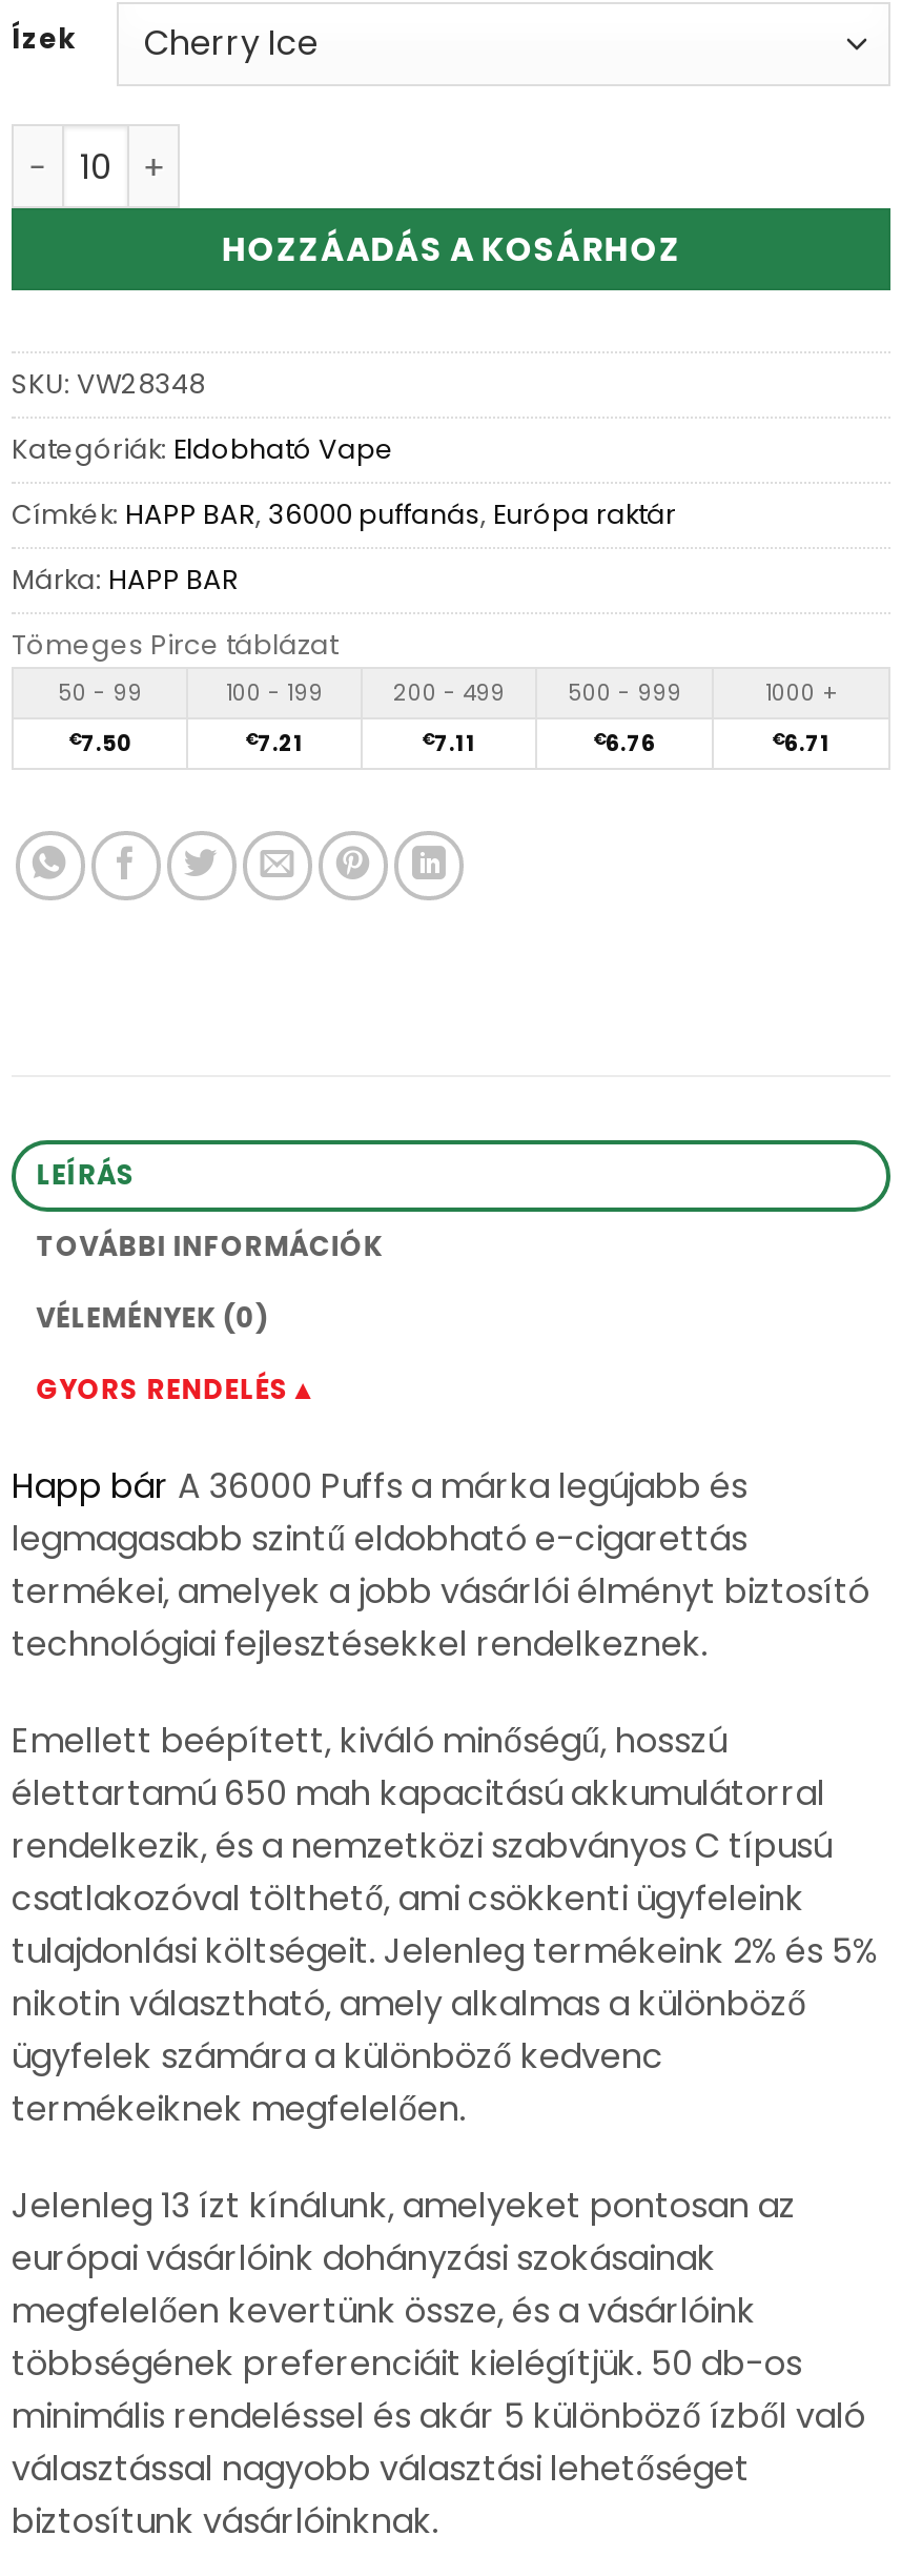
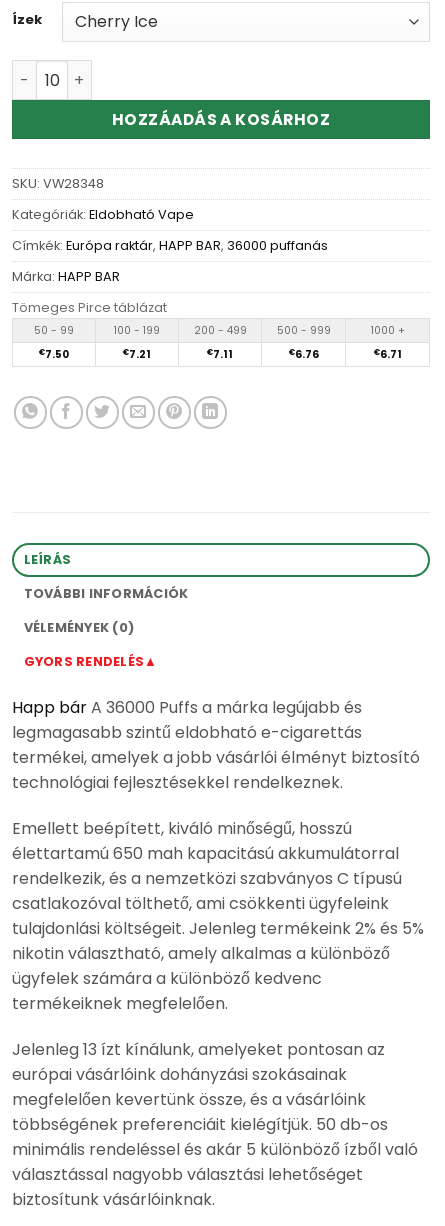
[12,496,676,532] Címkék: HAPP BAR, 36000 puffanás, Európa raktár -> [12,237,328,254] Címkék: Európa raktár, HAPP BAR, 36000 puffanás

